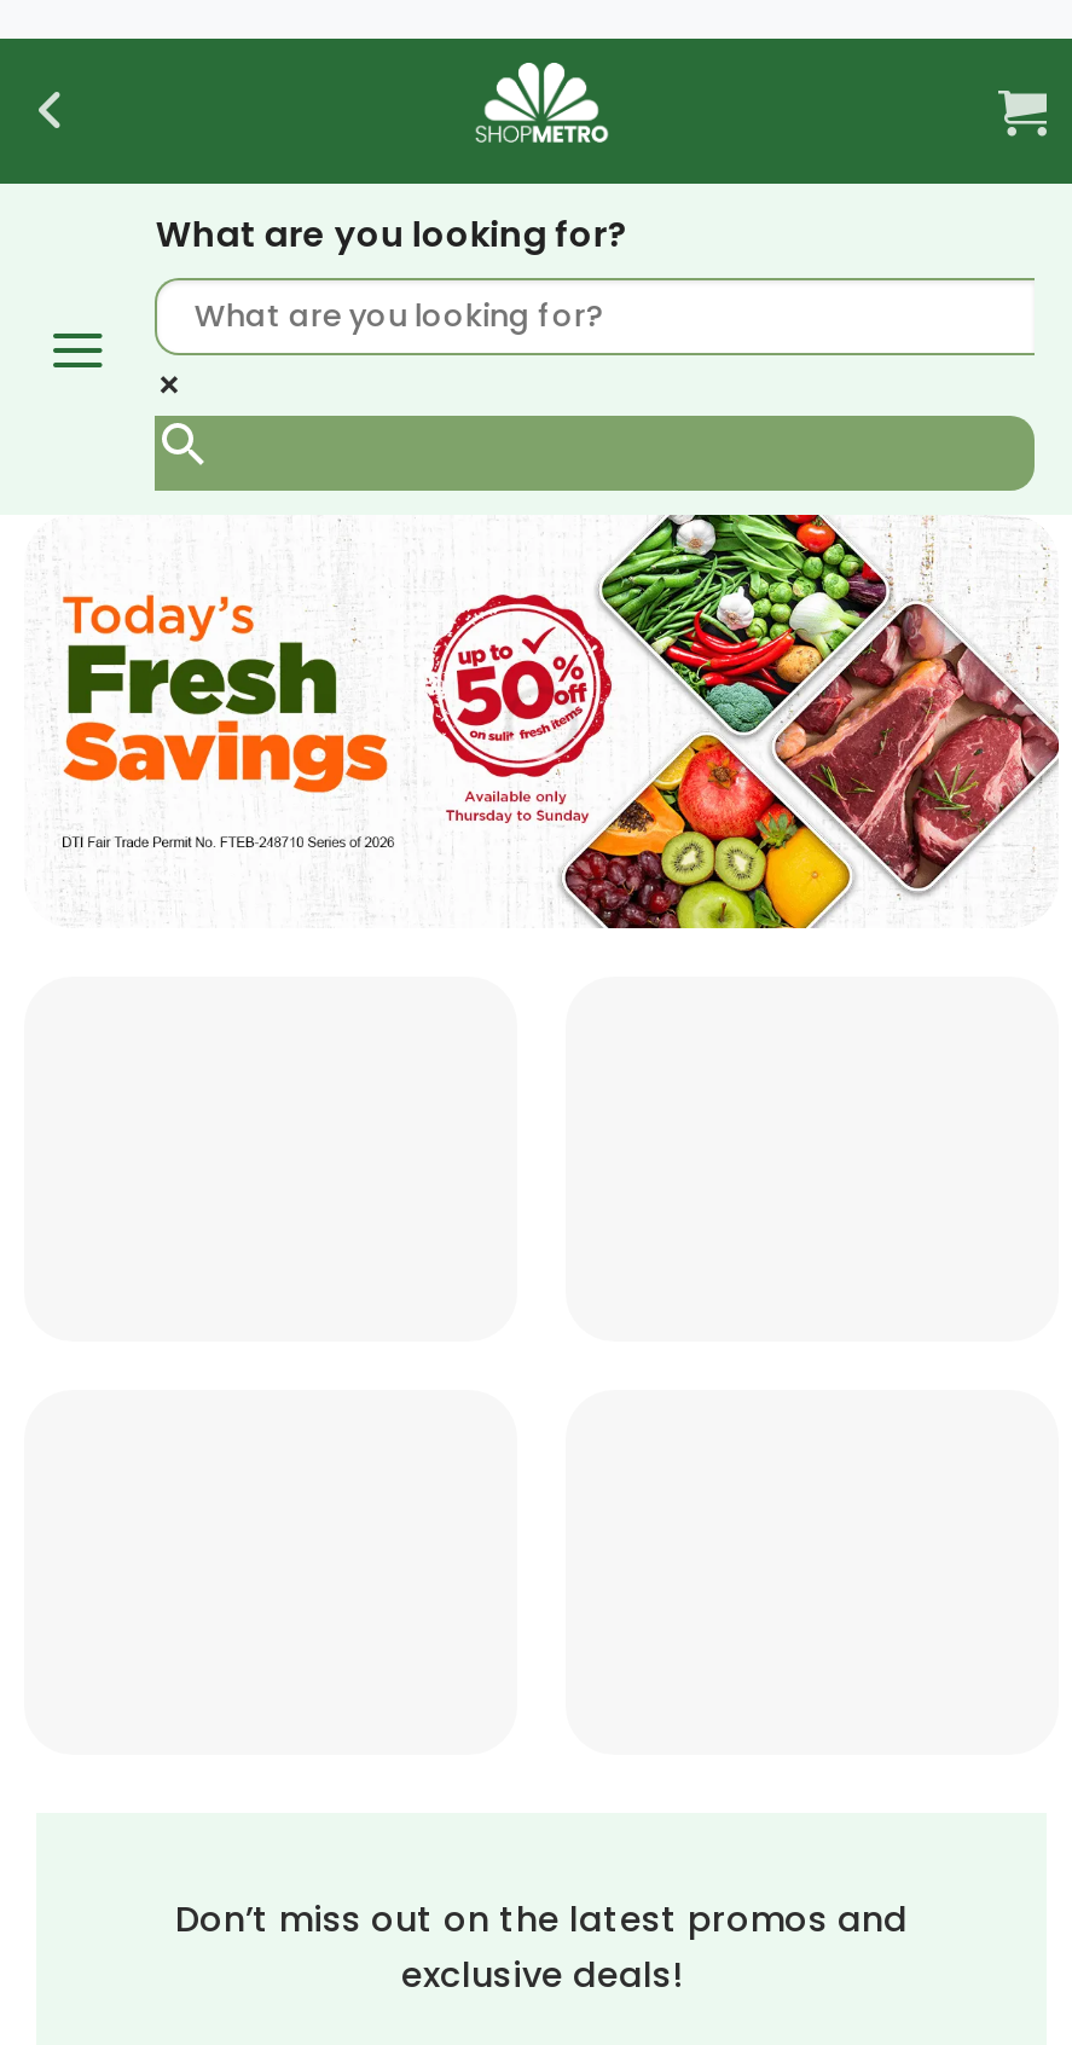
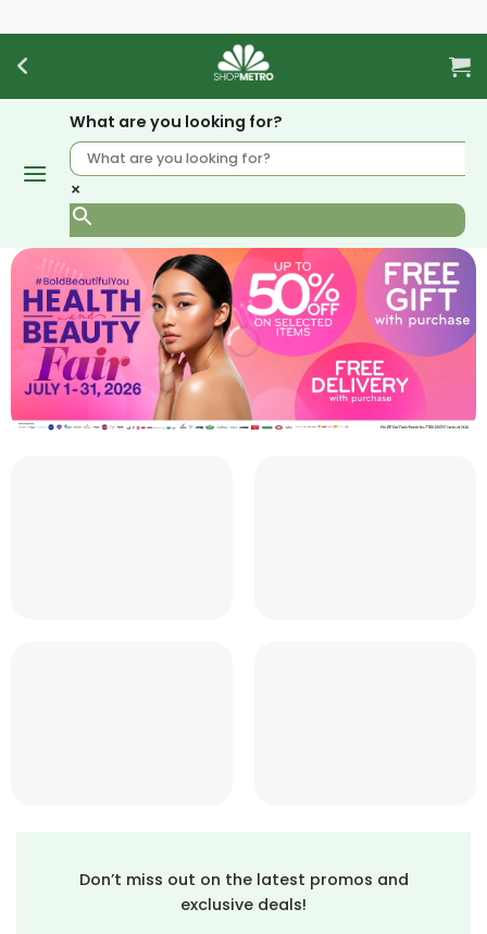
[24,512,1061,931] [image] -> [10,247,477,434] [image]

